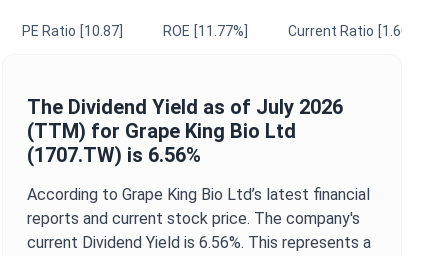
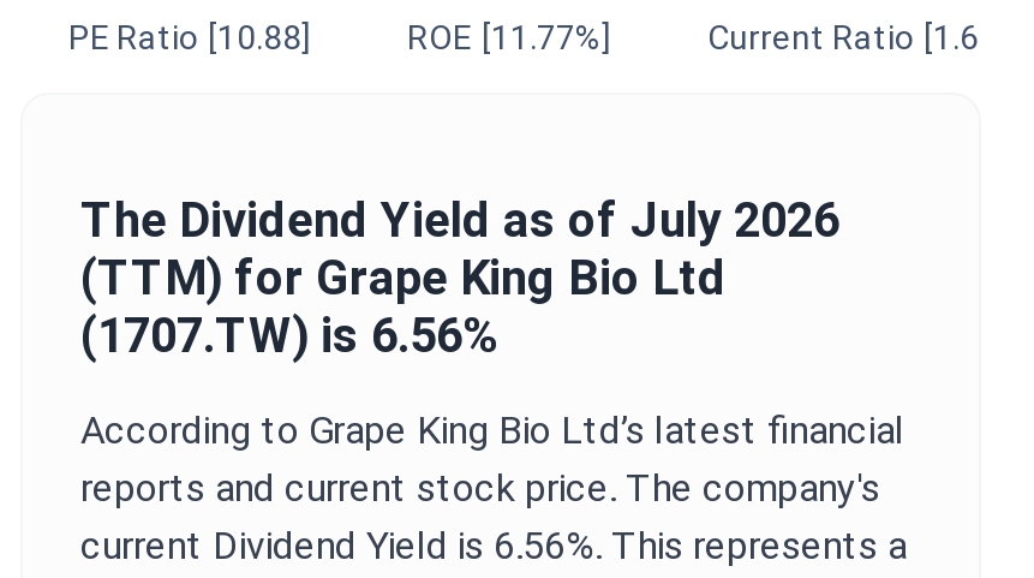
[22,23,123,39] PE Ratio [10.87] -> [68,18,311,56] PE Ratio [10.88]

